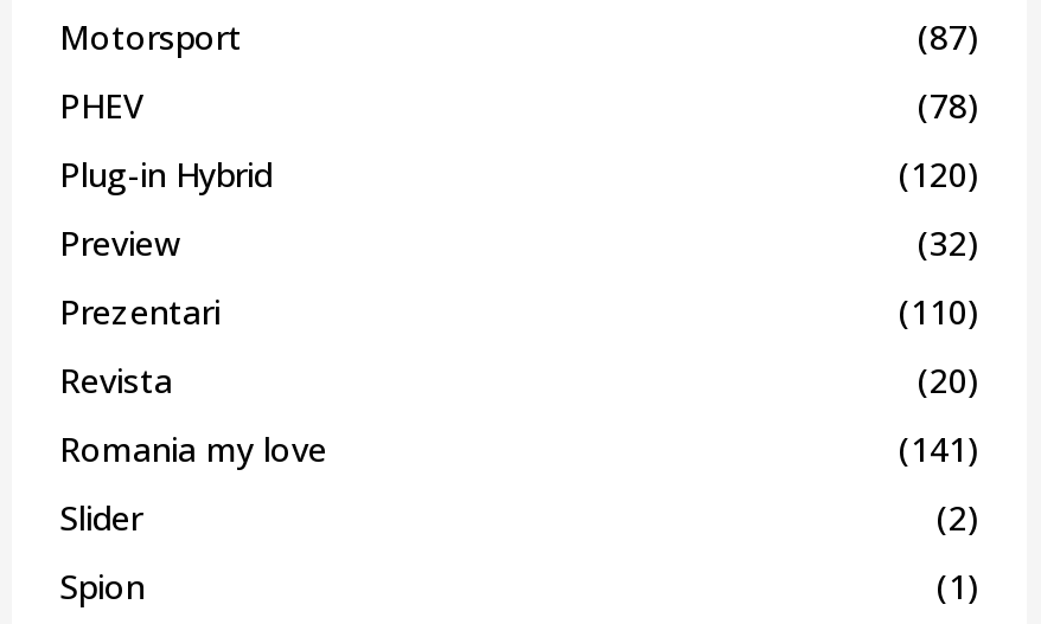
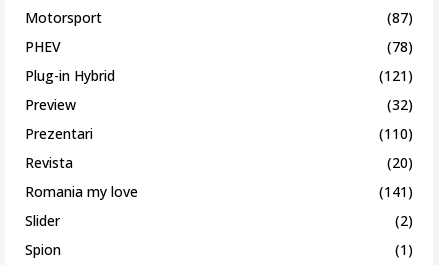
[899,152,979,197] (120) -> [379,66,413,85] (121)

